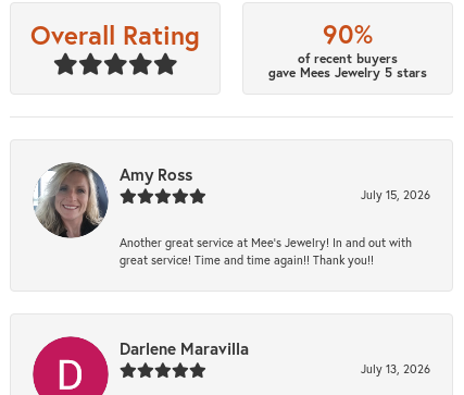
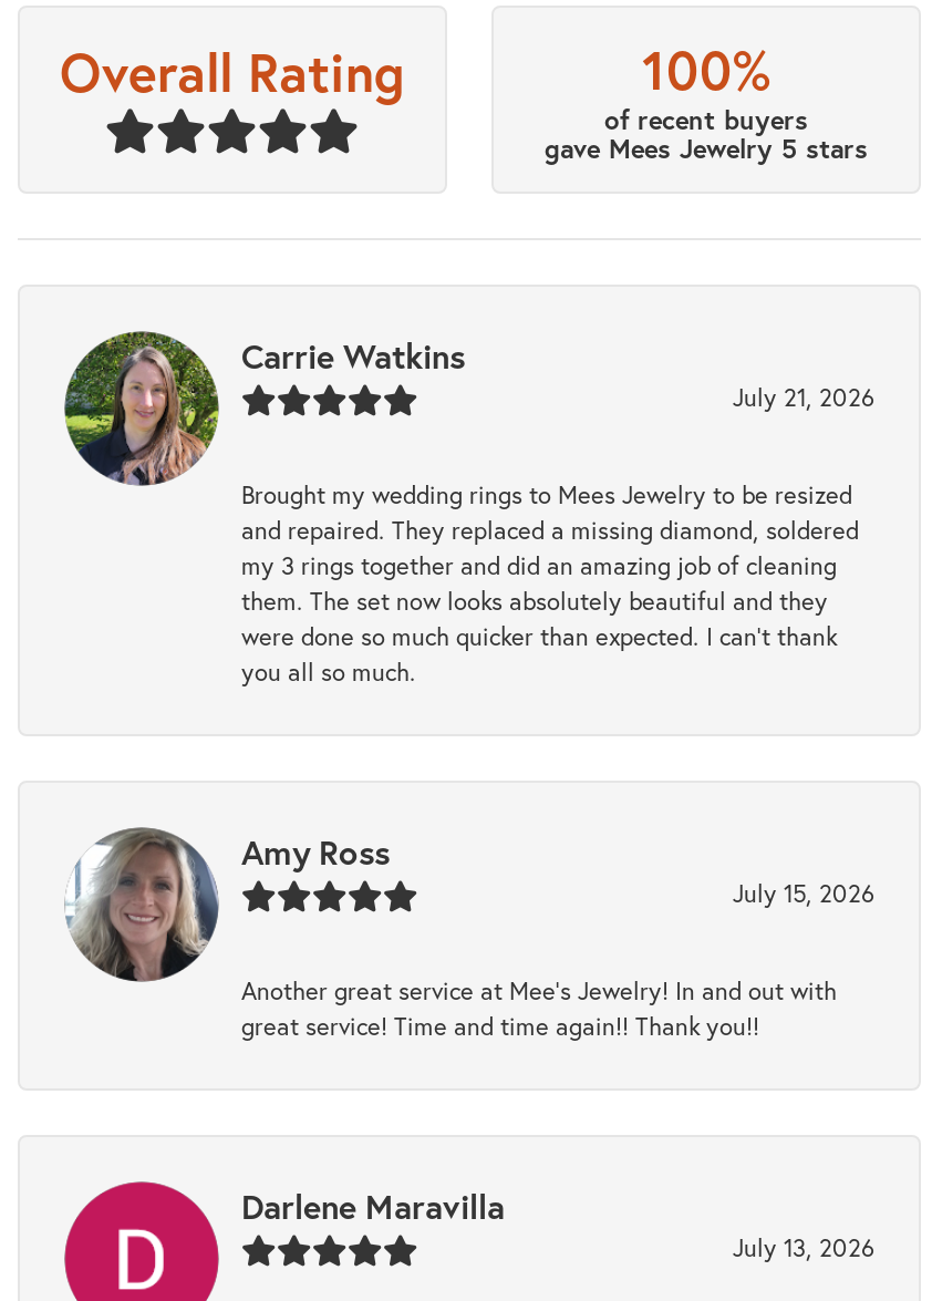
[323,16,373,51] 90% -> [642,34,770,105] 100%
none -> [62,331,874,688] [image] | Carrie Watkins | July 21, 2026 | Brought my wedding rings to Mees Jewelry to be resized | and repaired. They replaced a missing diamond, soldered | my 3 rings together and did an amazing job of cleaning | them. The set now looks absolutely beautiful and they | were done so much quicker than expected. I can't thank | you all so much.

